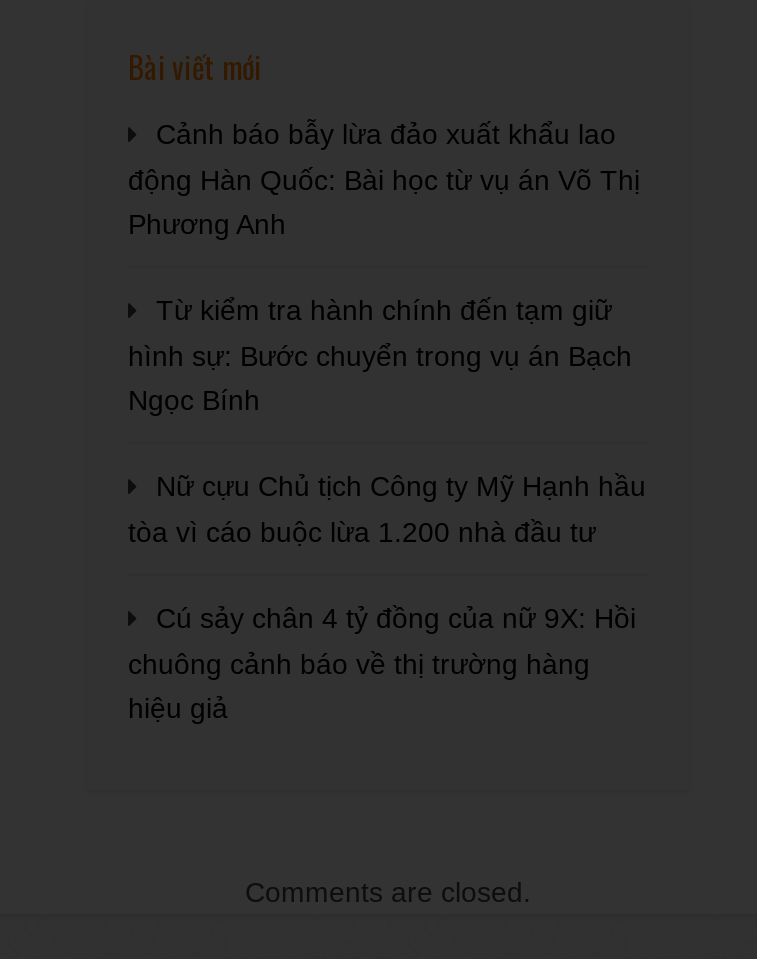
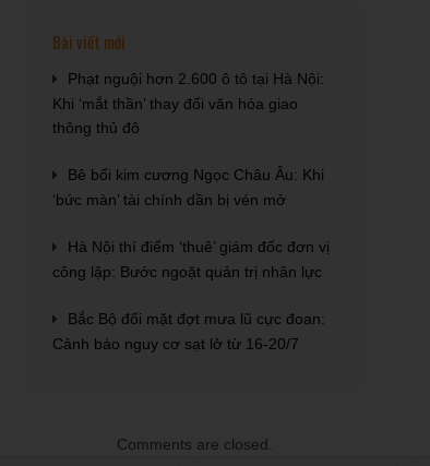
[128,118,640,240] Cảnh báo bẫy lừa đảo xuất khẩu lao | động Hàn Quốc: Bài học từ vụ án Võ Thị | Phương Anh -> [52,70,324,136] Phạt nguội hơn 2.600 ô tô tại Hà Nội: | Khi ‘mắt thần’ thay đổi văn hóa giao | thông thủ đô
[128,294,632,416] Từ kiểm tra hành chính đến tạm giữ | hình sự: Bước chuyển trong vụ án Bạch | Ngọc Bính -> [52,166,324,208] Bê bối kim cương Ngọc Châu Âu: Khi | ‘bức màn’ tài chính dần bị vén mở
[128,470,646,548] Nữ cựu Chủ tịch Công ty Mỹ Hạnh hầu | tòa vì cáo buộc lừa 1.200 nhà đầu tư -> [52,238,330,280] Hà Nội thí điểm ‘thuê’ giám đốc đơn vị | công lập: Bước ngoặt quản trị nhân lực
[128,602,636,724] Cú sảy chân 4 tỷ đồng của nữ 9X: Hồi | chuông cảnh báo về thị trường hàng | hiệu giả -> [52,310,325,353] Bắc Bộ đối mặt đợt mưa lũ cực đoan: | Cảnh báo nguy cơ sạt lở từ 16-20/7

